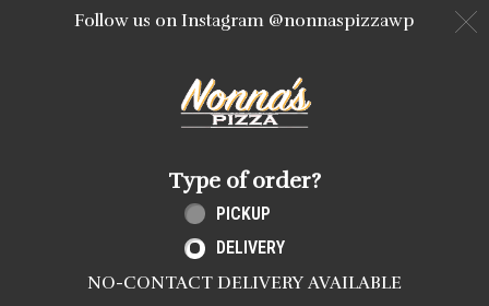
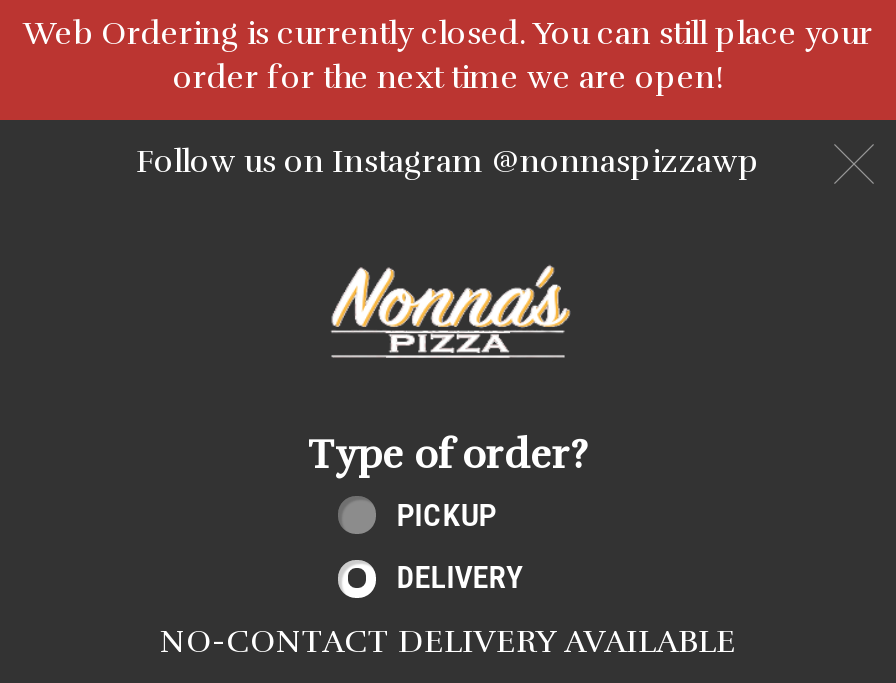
none -> [23,14,873,98] Web Ordering is currently closed. You can still place your | order for the next time we are open!

